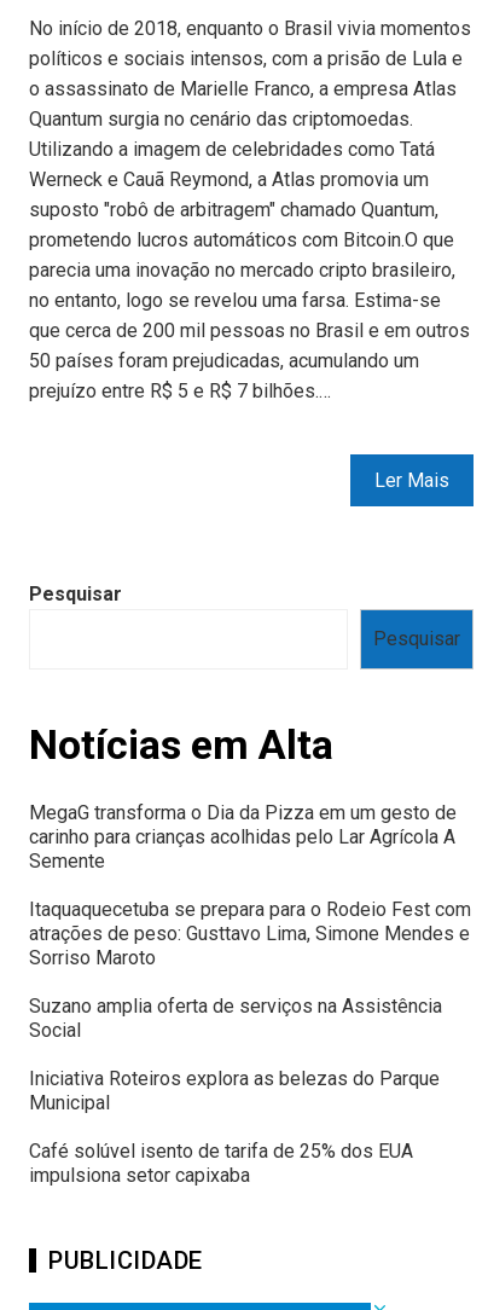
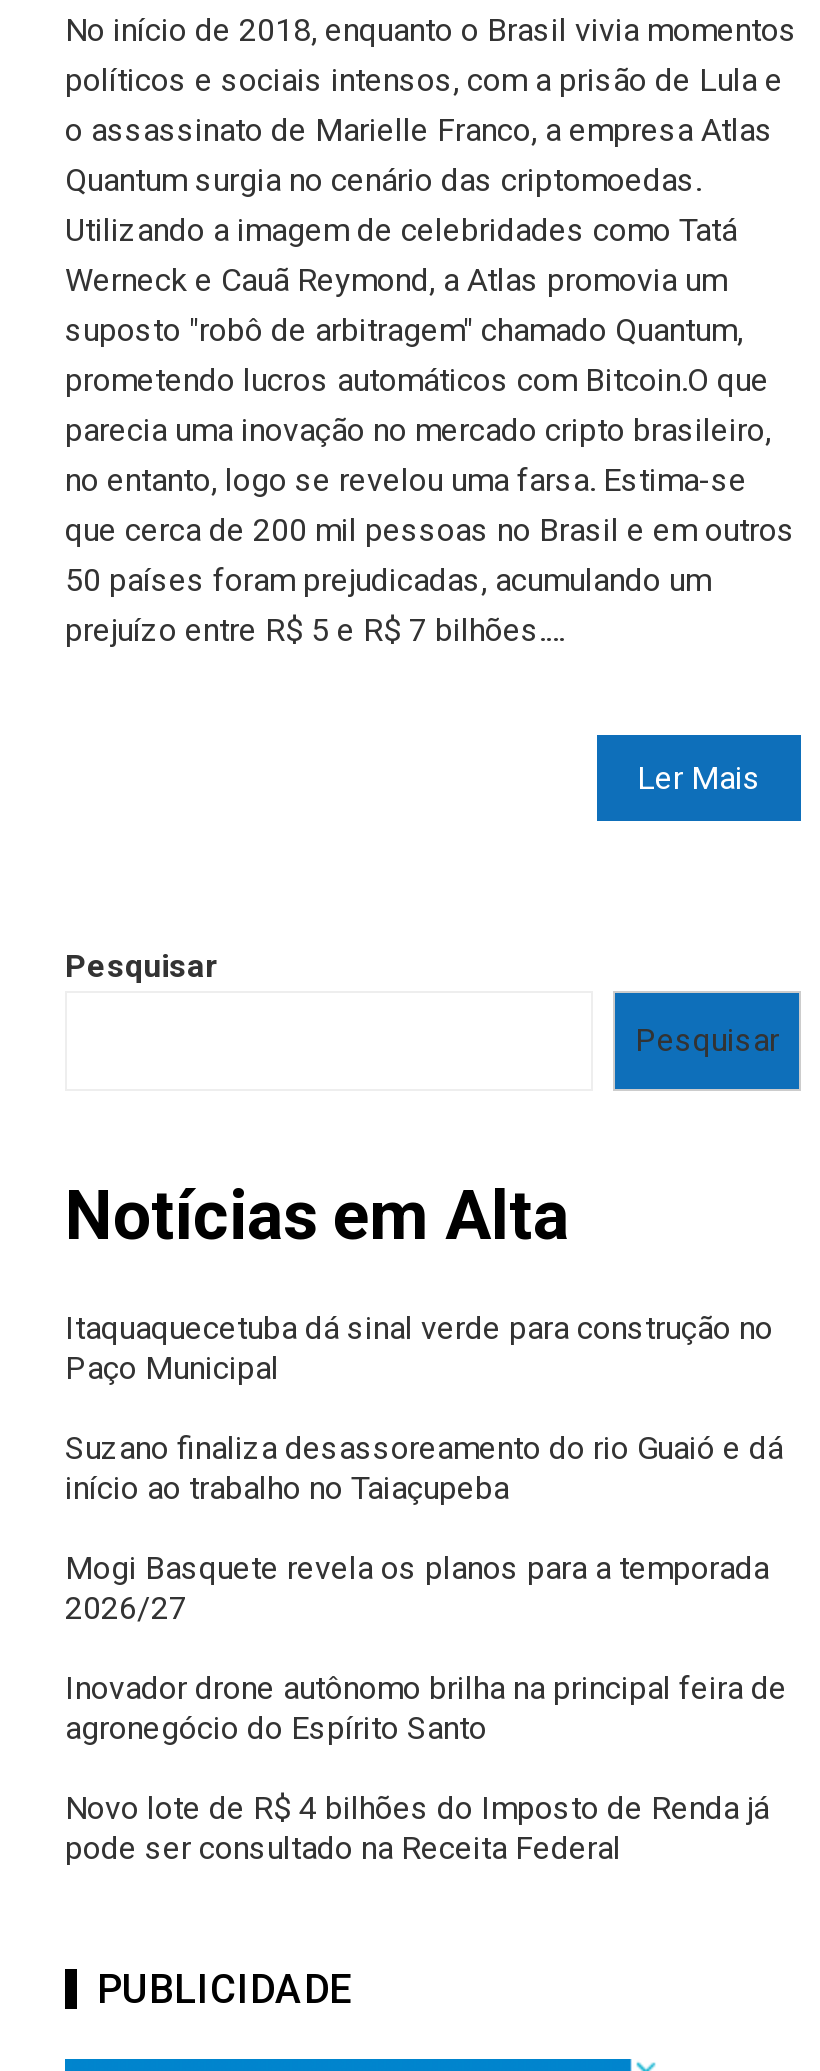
[29,801,457,873] MegaG transforma o Dia da Pizza em um gesto de | carinho para crianças acolhidas pelo Lar Agrícola A | Semente -> [65,1309,773,1387] Itaquaquecetuba dá sinal verde para construção no | Paço Municipal
[29,898,471,969] Itaquaquecetuba se prepara para o Rodeio Fest com | atrações de peso: Gusttavo Lima, Simone Mendes e | Sorriso Maroto -> [65,1429,783,1507] Suzano finaliza desassoreamento do rio Guaió e dá | início ao trabalho no Taiaçupeba
[29,995,442,1042] Suzano amplia oferta de serviços na Assistência | Social -> [65,1549,769,1627] Mogi Basquete revela os planos para a temporada | 2026/27
[29,1067,440,1114] Iniciativa Roteiros explora as belezas do Parque | Municipal -> [65,1669,787,1747] Inovador drone autônomo brilha na principal feira de | agronegócio do Espírito Santo
[29,1140,413,1187] Café solúvel isento de tarifa de 25% dos EUA | impulsiona setor capixaba -> [65,1789,769,1867] Novo lote de R$ 4 bilhões do Imposto de Renda já | pode ser consultado na Receita Federal

